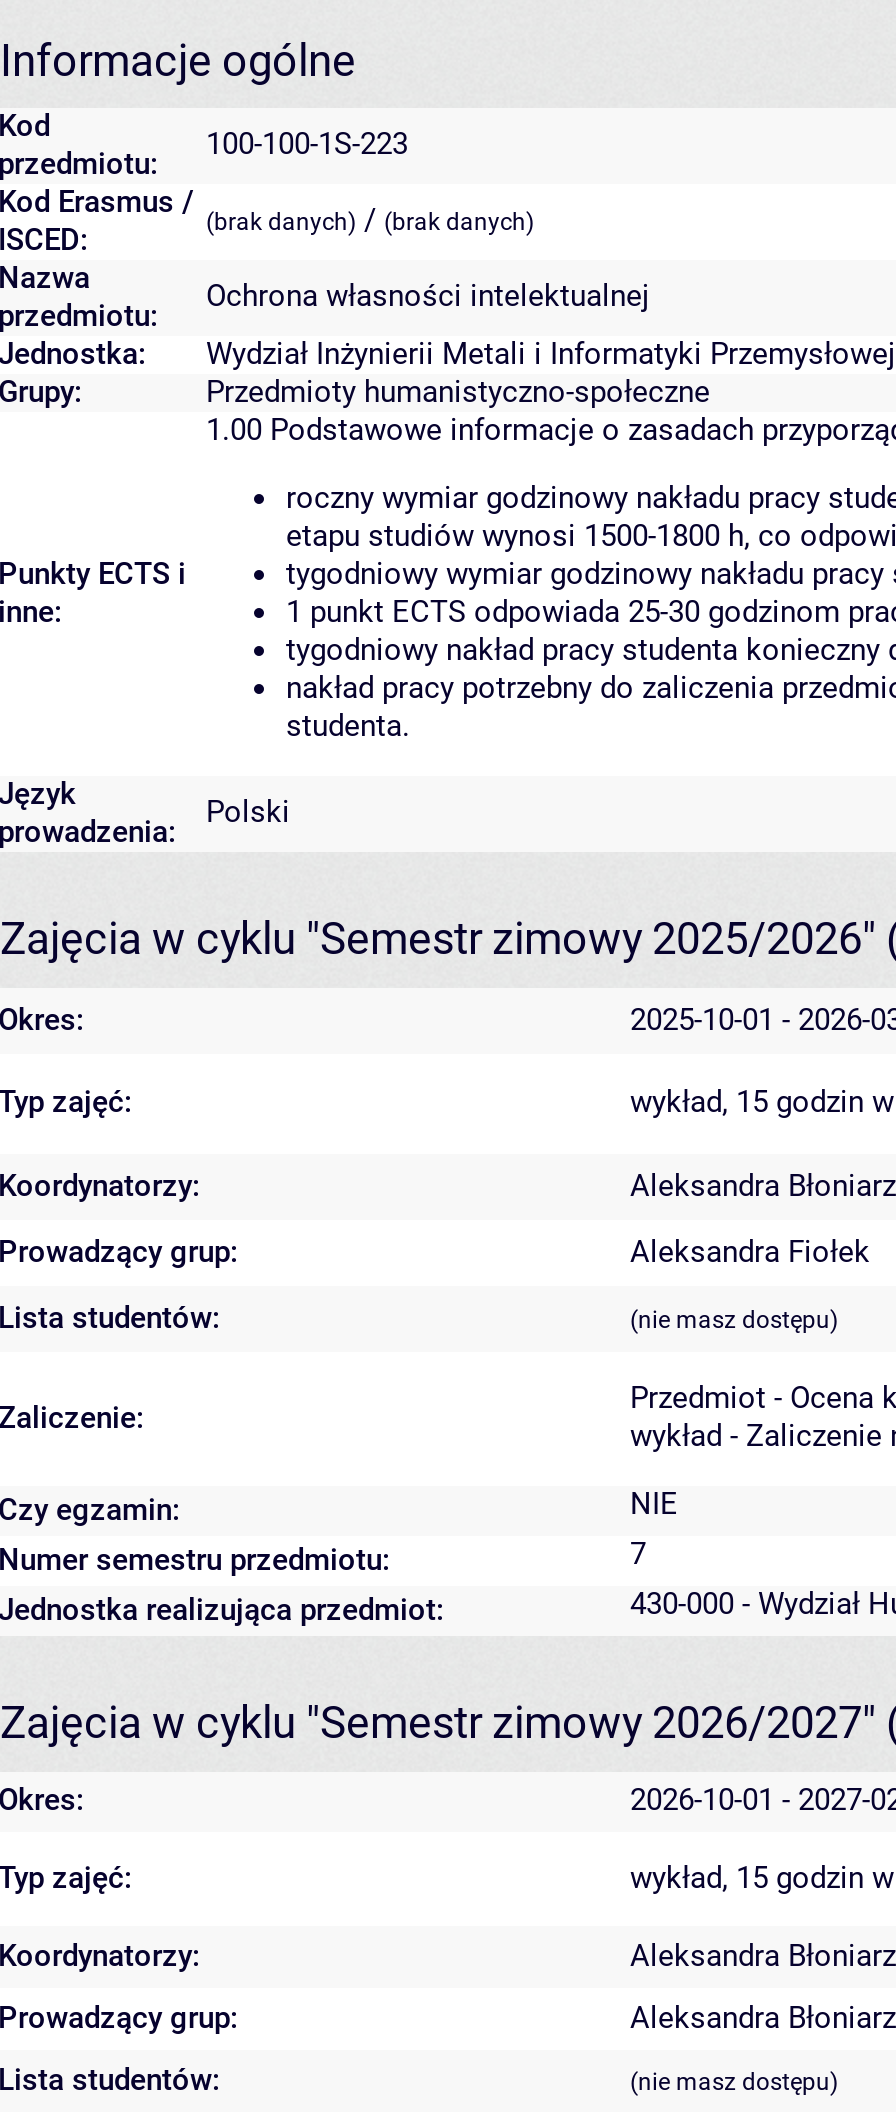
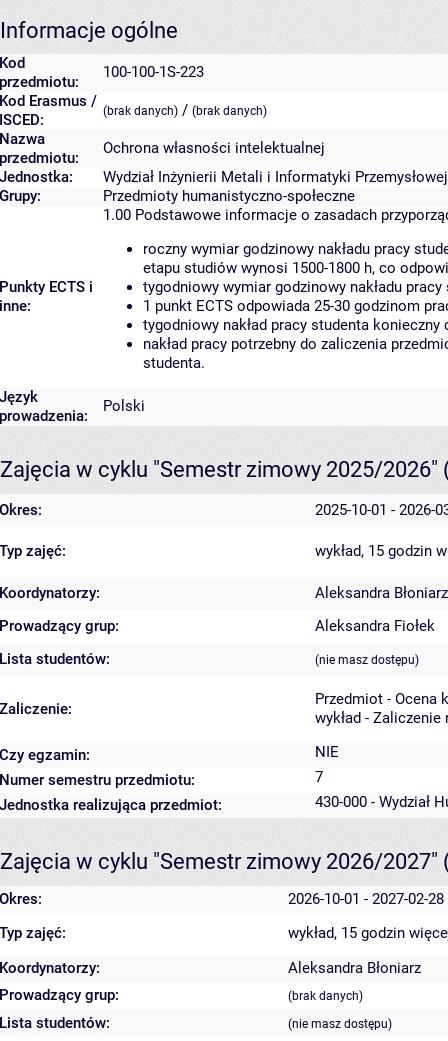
[630,2000,896,2036] Aleksandra Błoniarz -> [288,989,363,1003] (brak danych)

